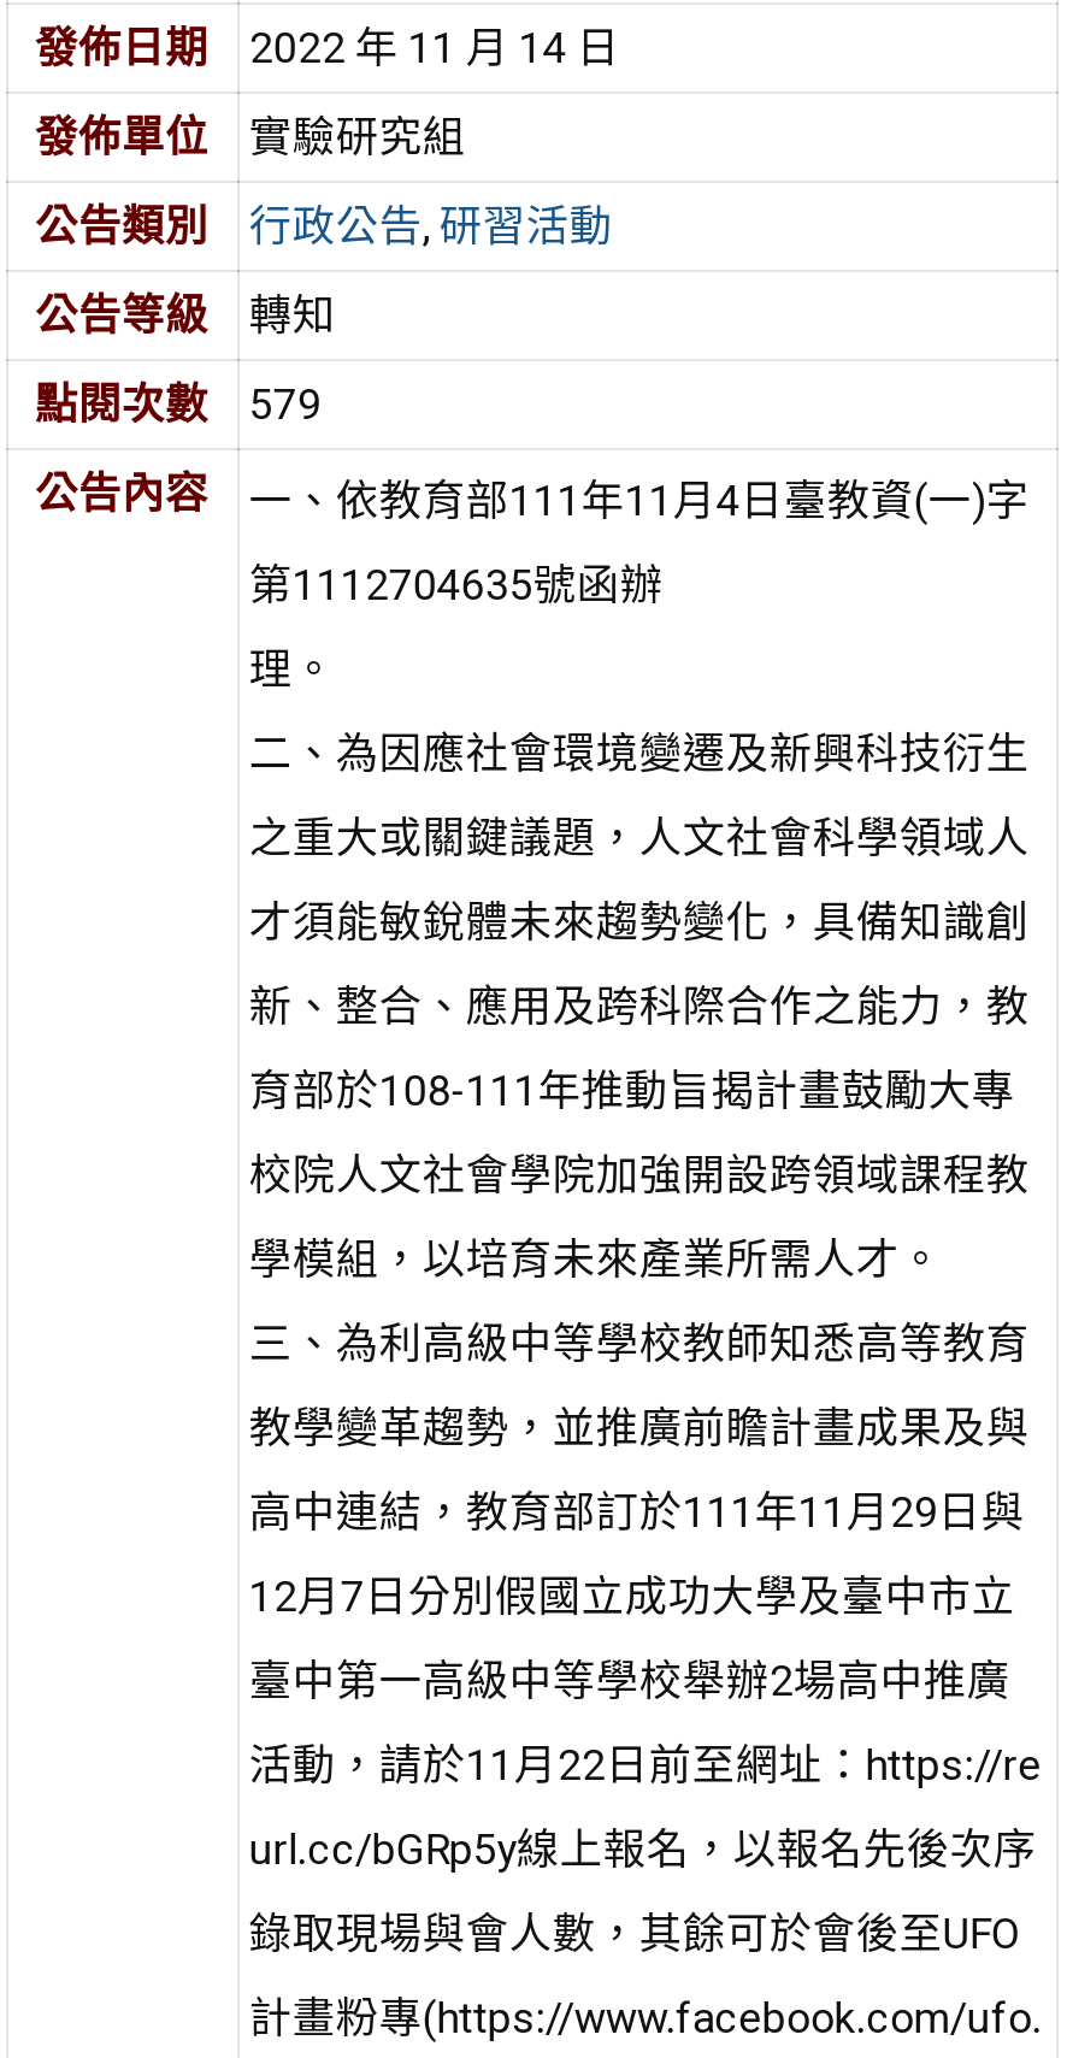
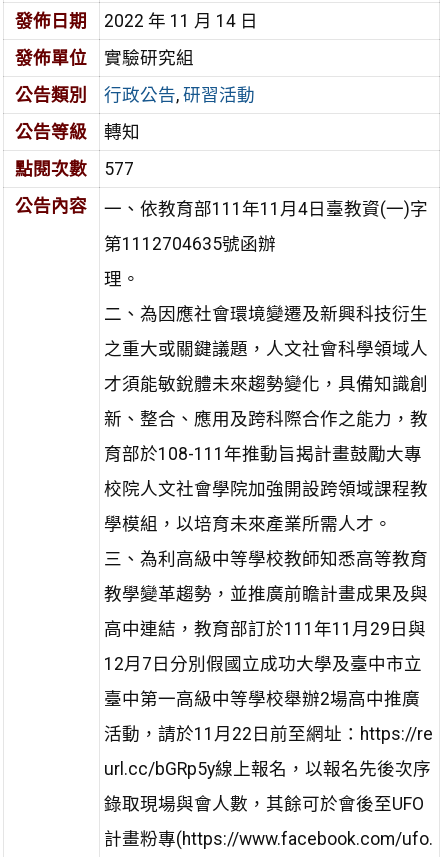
[35,379,321,427] 點閱次數 579 -> [15,158,134,178] 點閱次數 577

